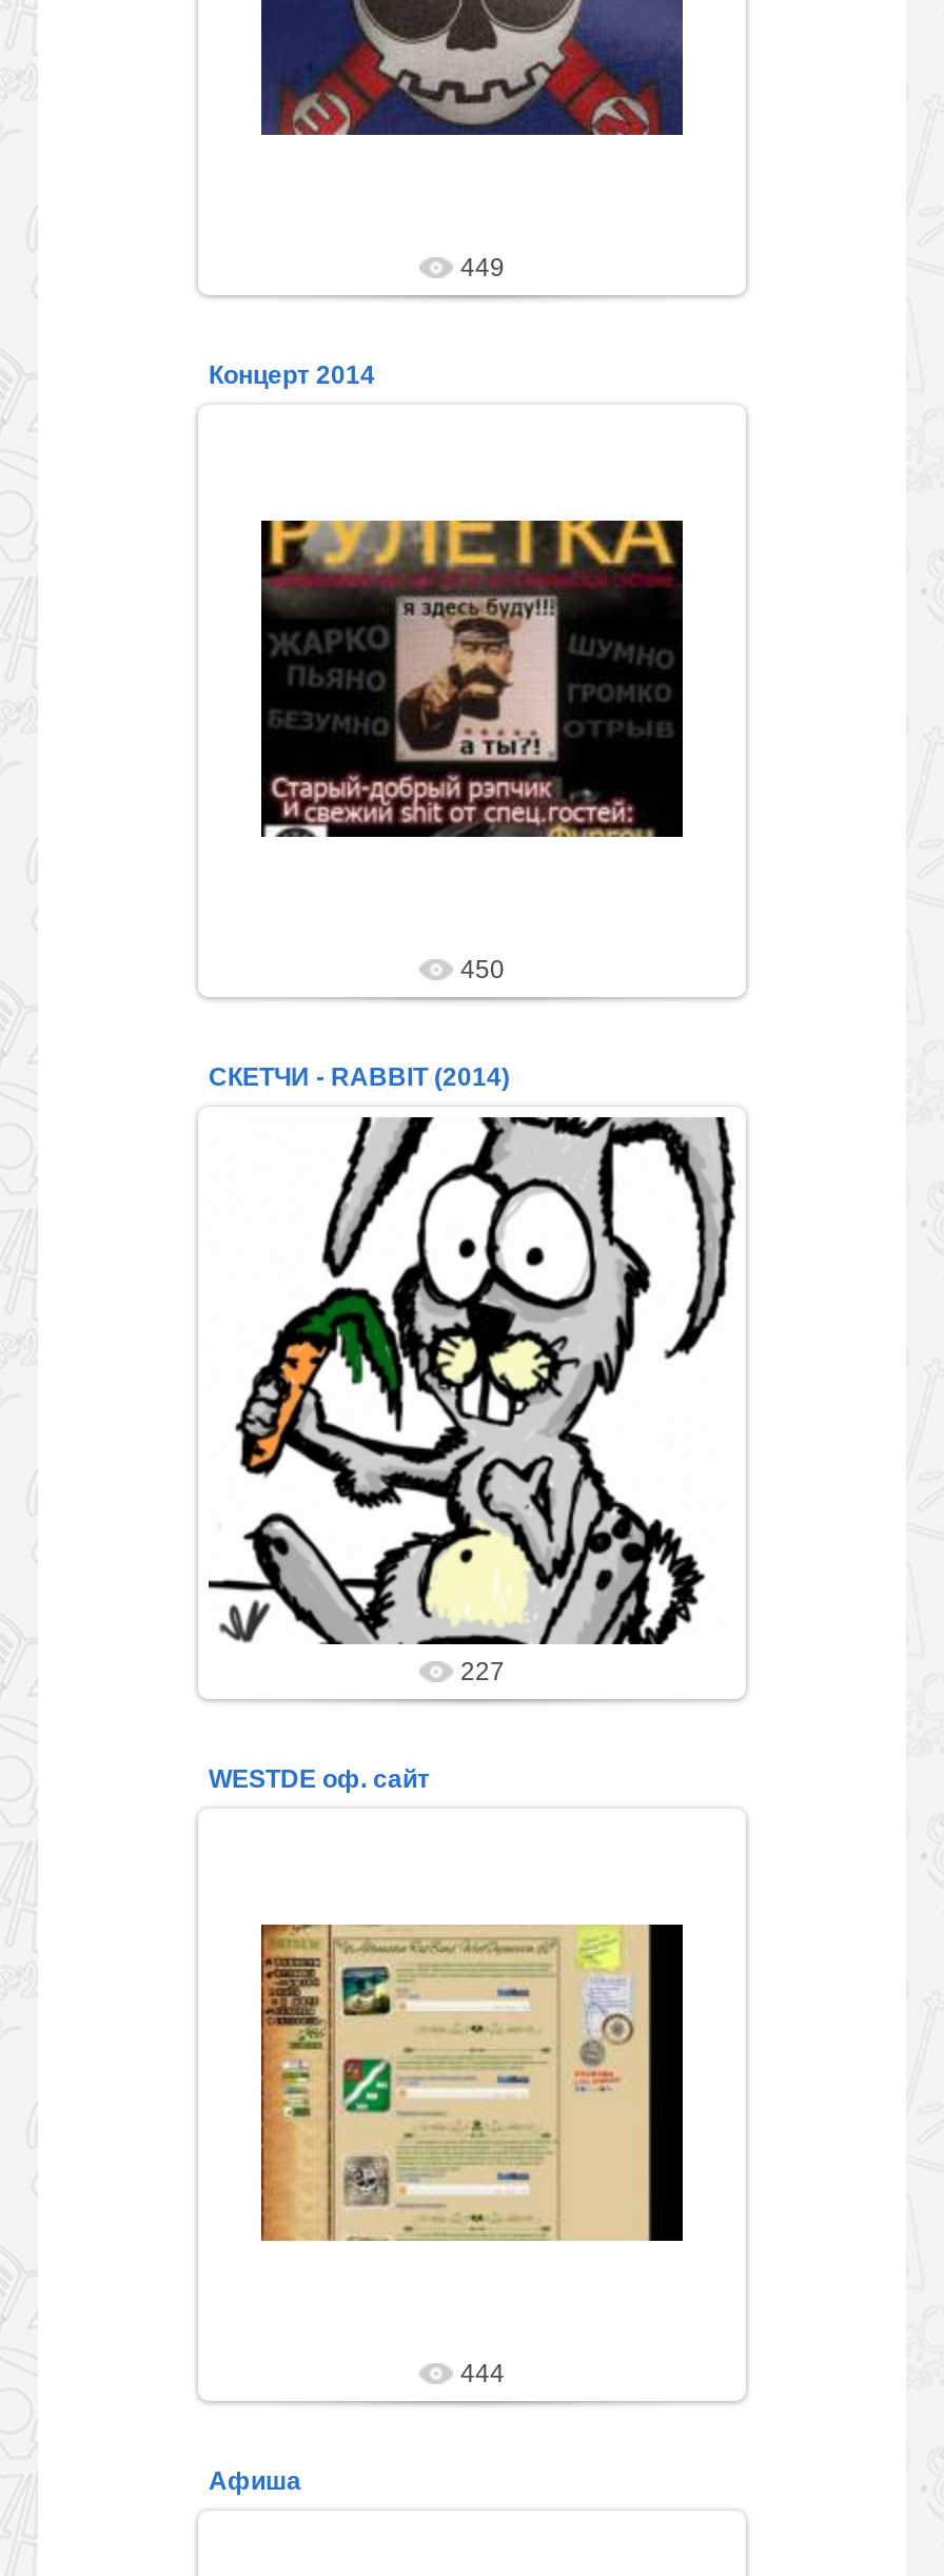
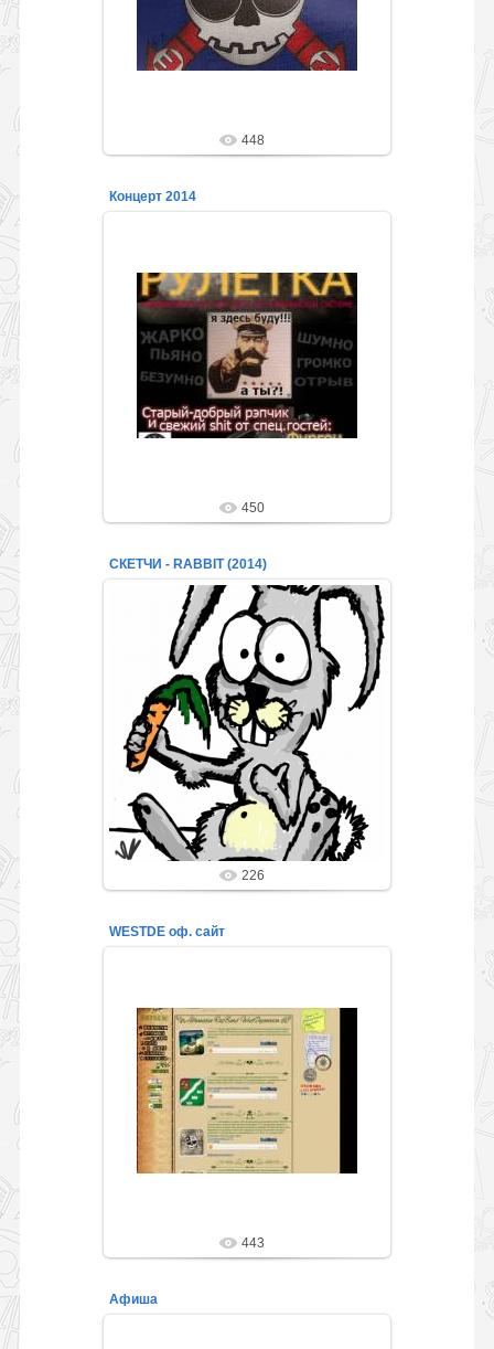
[460,253,505,282] 449 -> [241,132,264,148] 448
[460,1657,505,1686] 227 -> [241,868,264,883] 226
[460,2359,505,2388] 444 -> [241,1235,264,1251] 443

